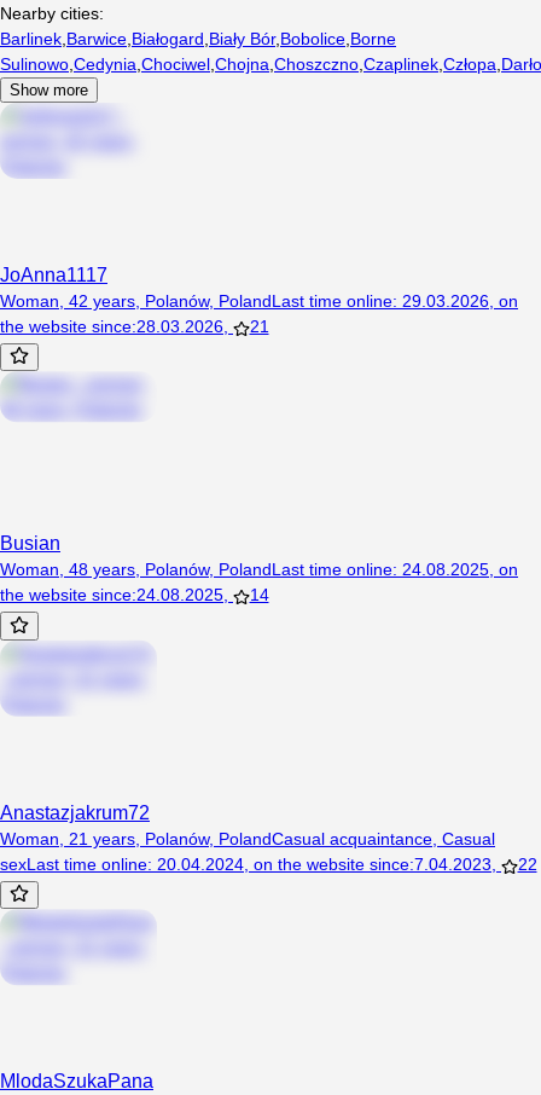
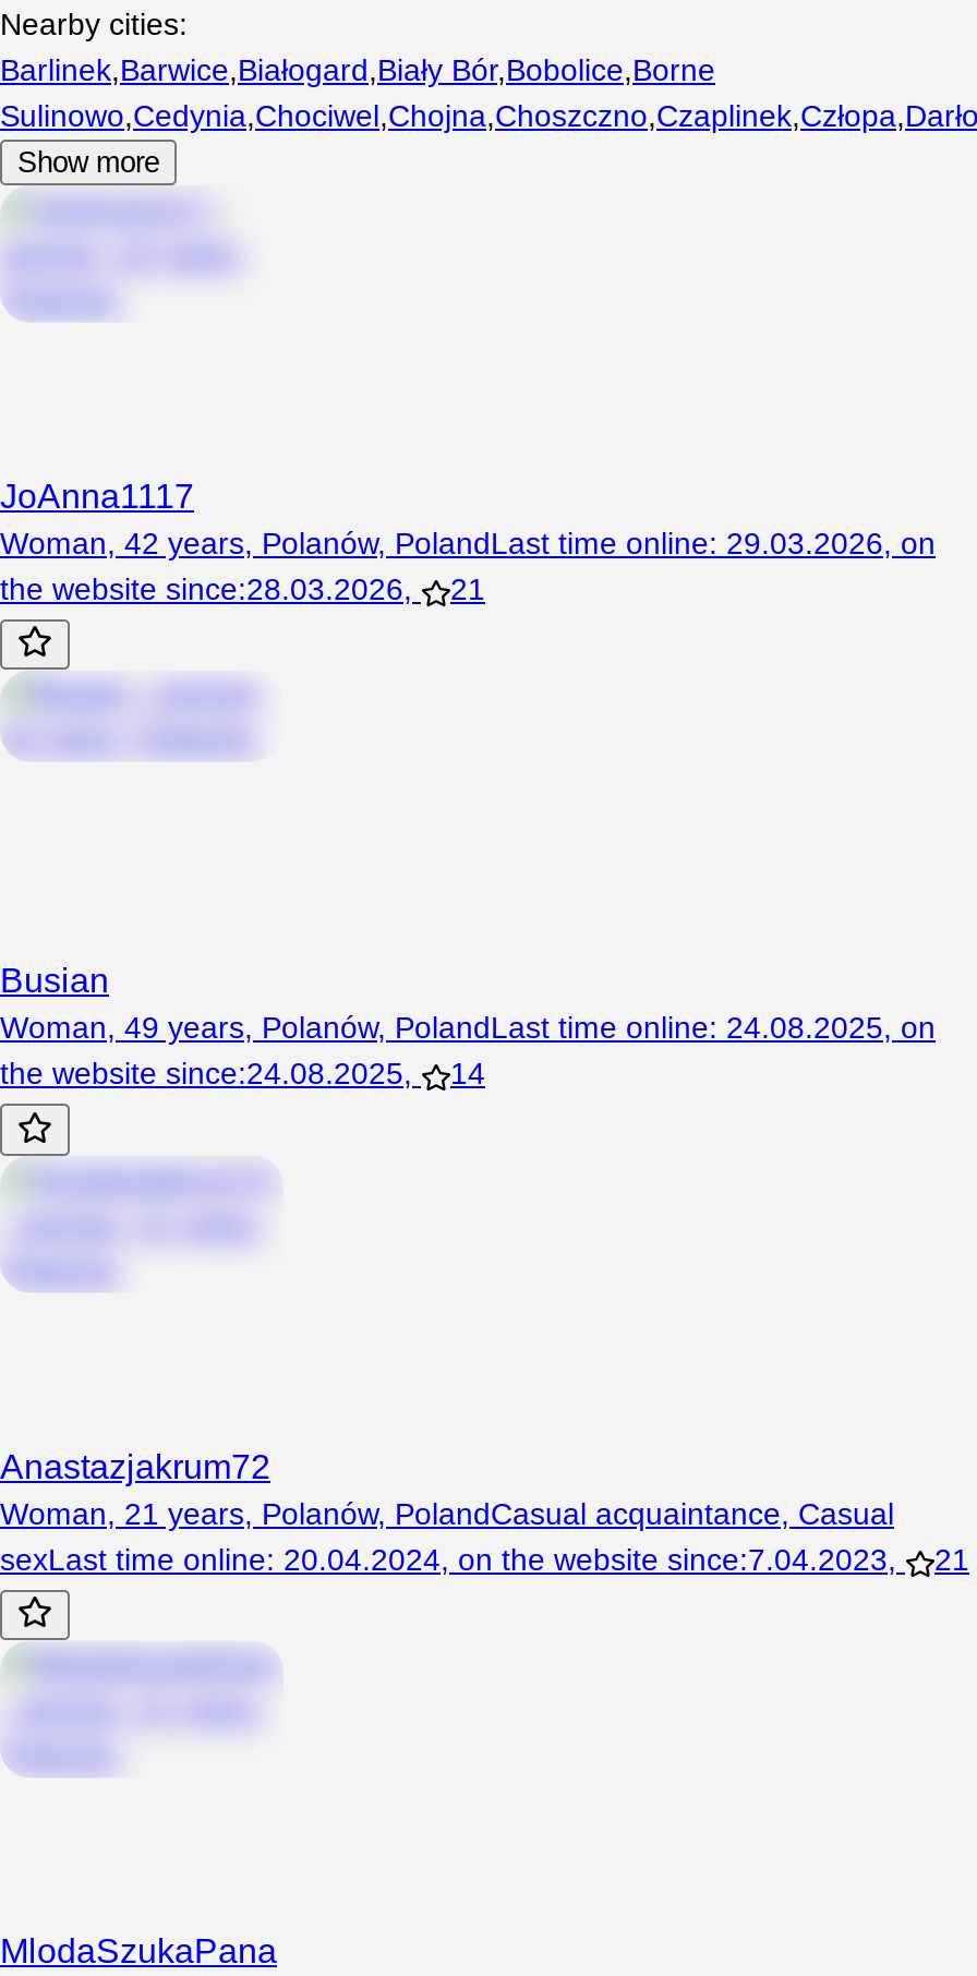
[0,560,518,579] Woman, 48 years, Polanów, PolandLast time online: 24.08.2025, on -> [0,1010,936,1045] Woman, 49 years, Polanów, PolandLast time online: 24.08.2025, on
[0,854,537,874] sex Last time online: 20.04.2024, on the website since:7.04.2023, 22 -> [0,1542,969,1576] sex Last time online: 20.04.2024, on the website since:7.04.2023, 21

